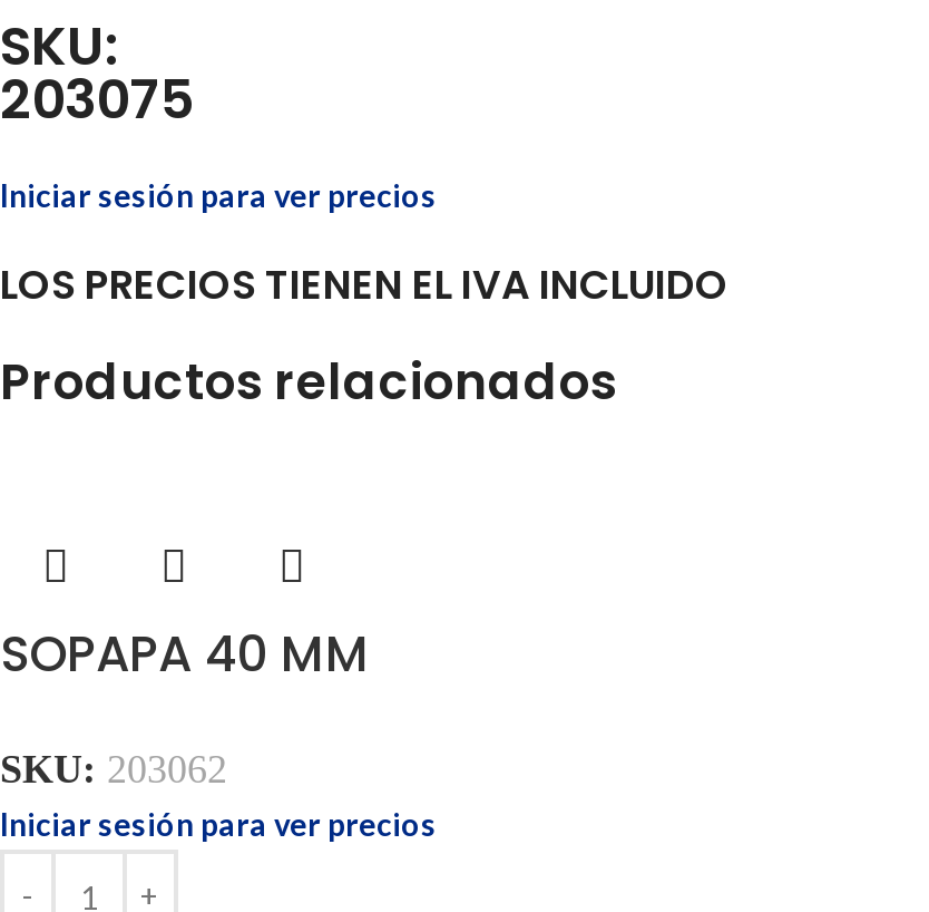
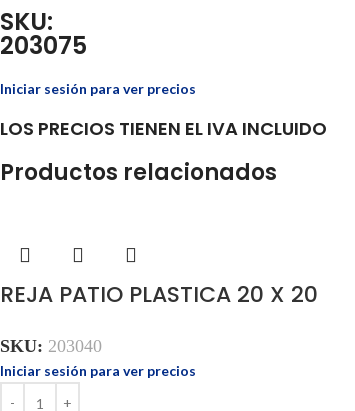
[0,621,370,690] SOPAPA 40 MM -> [0,279,318,310] REJA PATIO PLASTICA 20 X 20
[0,748,227,792] SKU: 203062 -> [0,336,102,356] SKU: 203040

